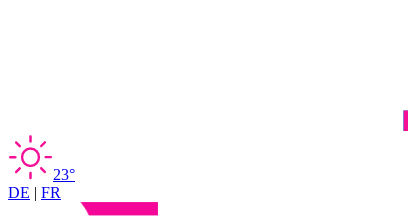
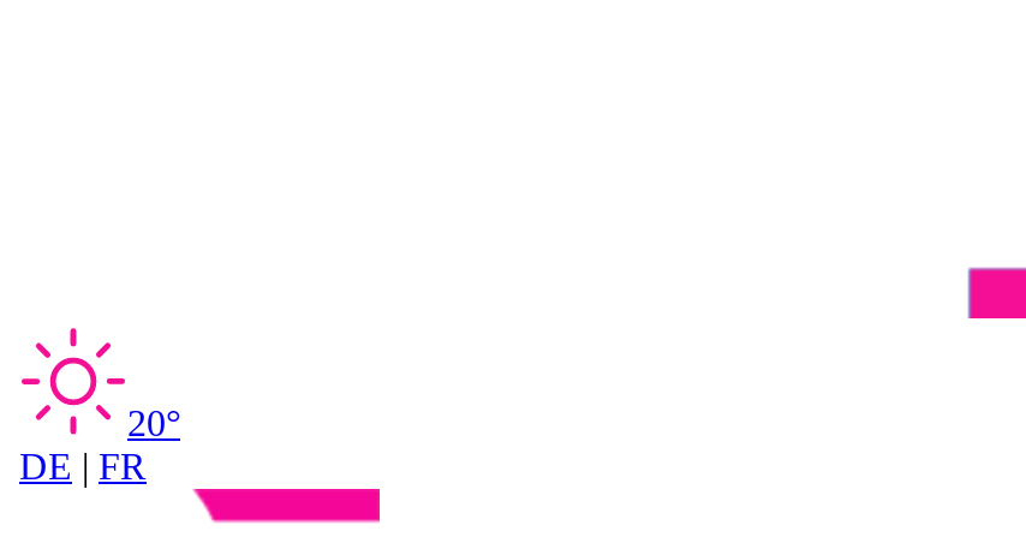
[53,166,75,183] 23° -> [127,402,180,443] 20°

